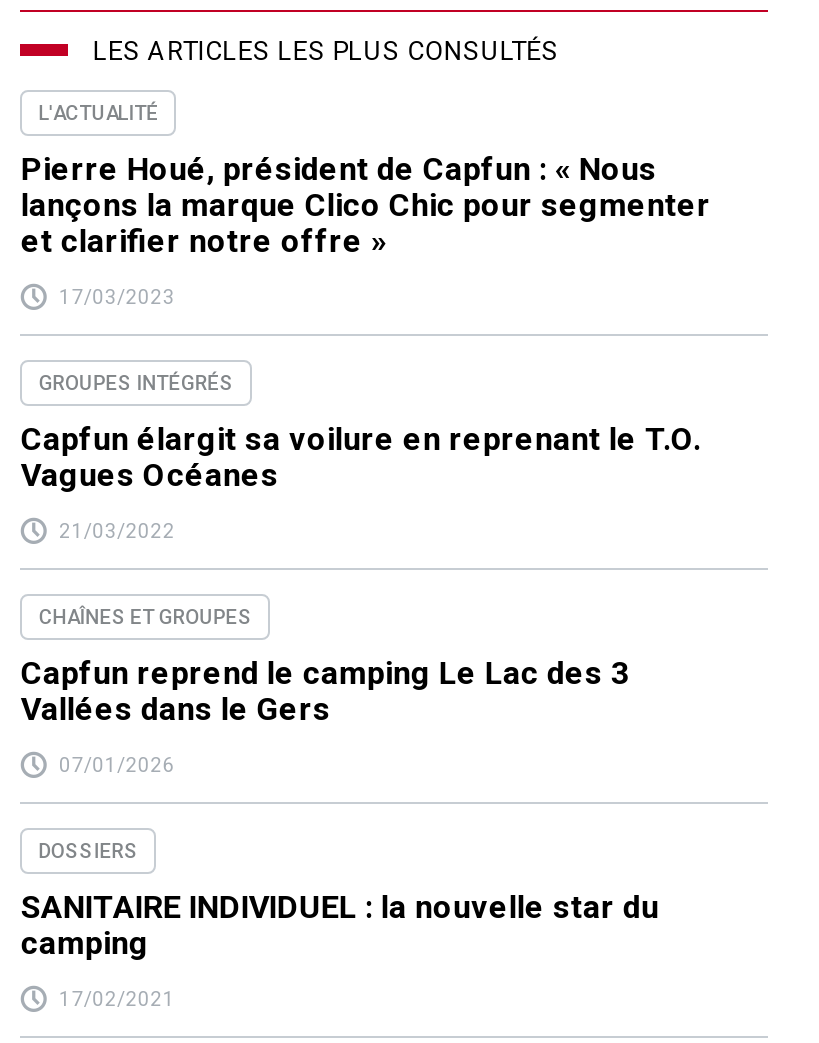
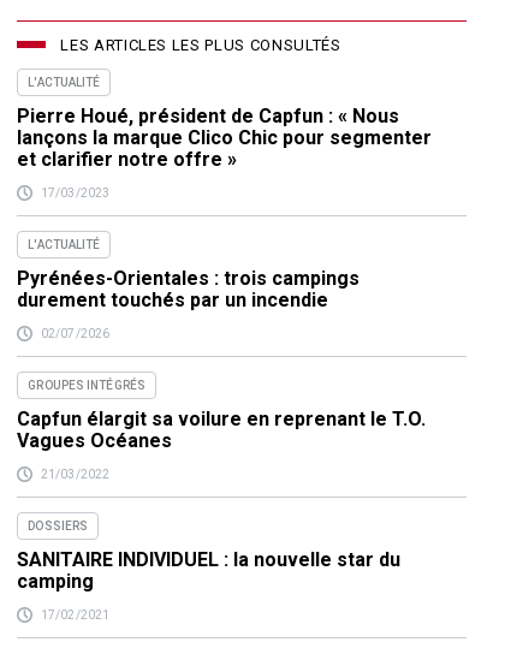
none -> [17,238,360,340] L'ACTUALITÉ | Pyrénées-Orientales : trois campings | durement touchés par un incendie | 02/07/2026
moved [21,372,701,542] -> [17,378,426,481]: GROUPES INTÉGRÉS | Capfun élargit sa voilure en reprenant le T.O. | Vagues Océanes | 21/03/2022
[21,606,629,776] CHAÎNES ET GROUPES | Capfun reprend le camping Le Lac des 3 | Vallées dans le Gers | 07/01/2026 -> none

